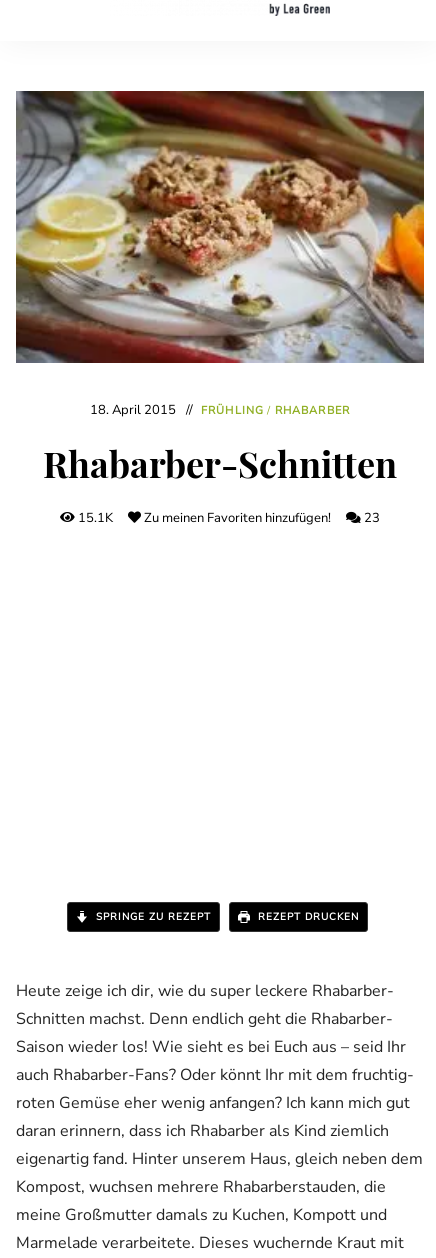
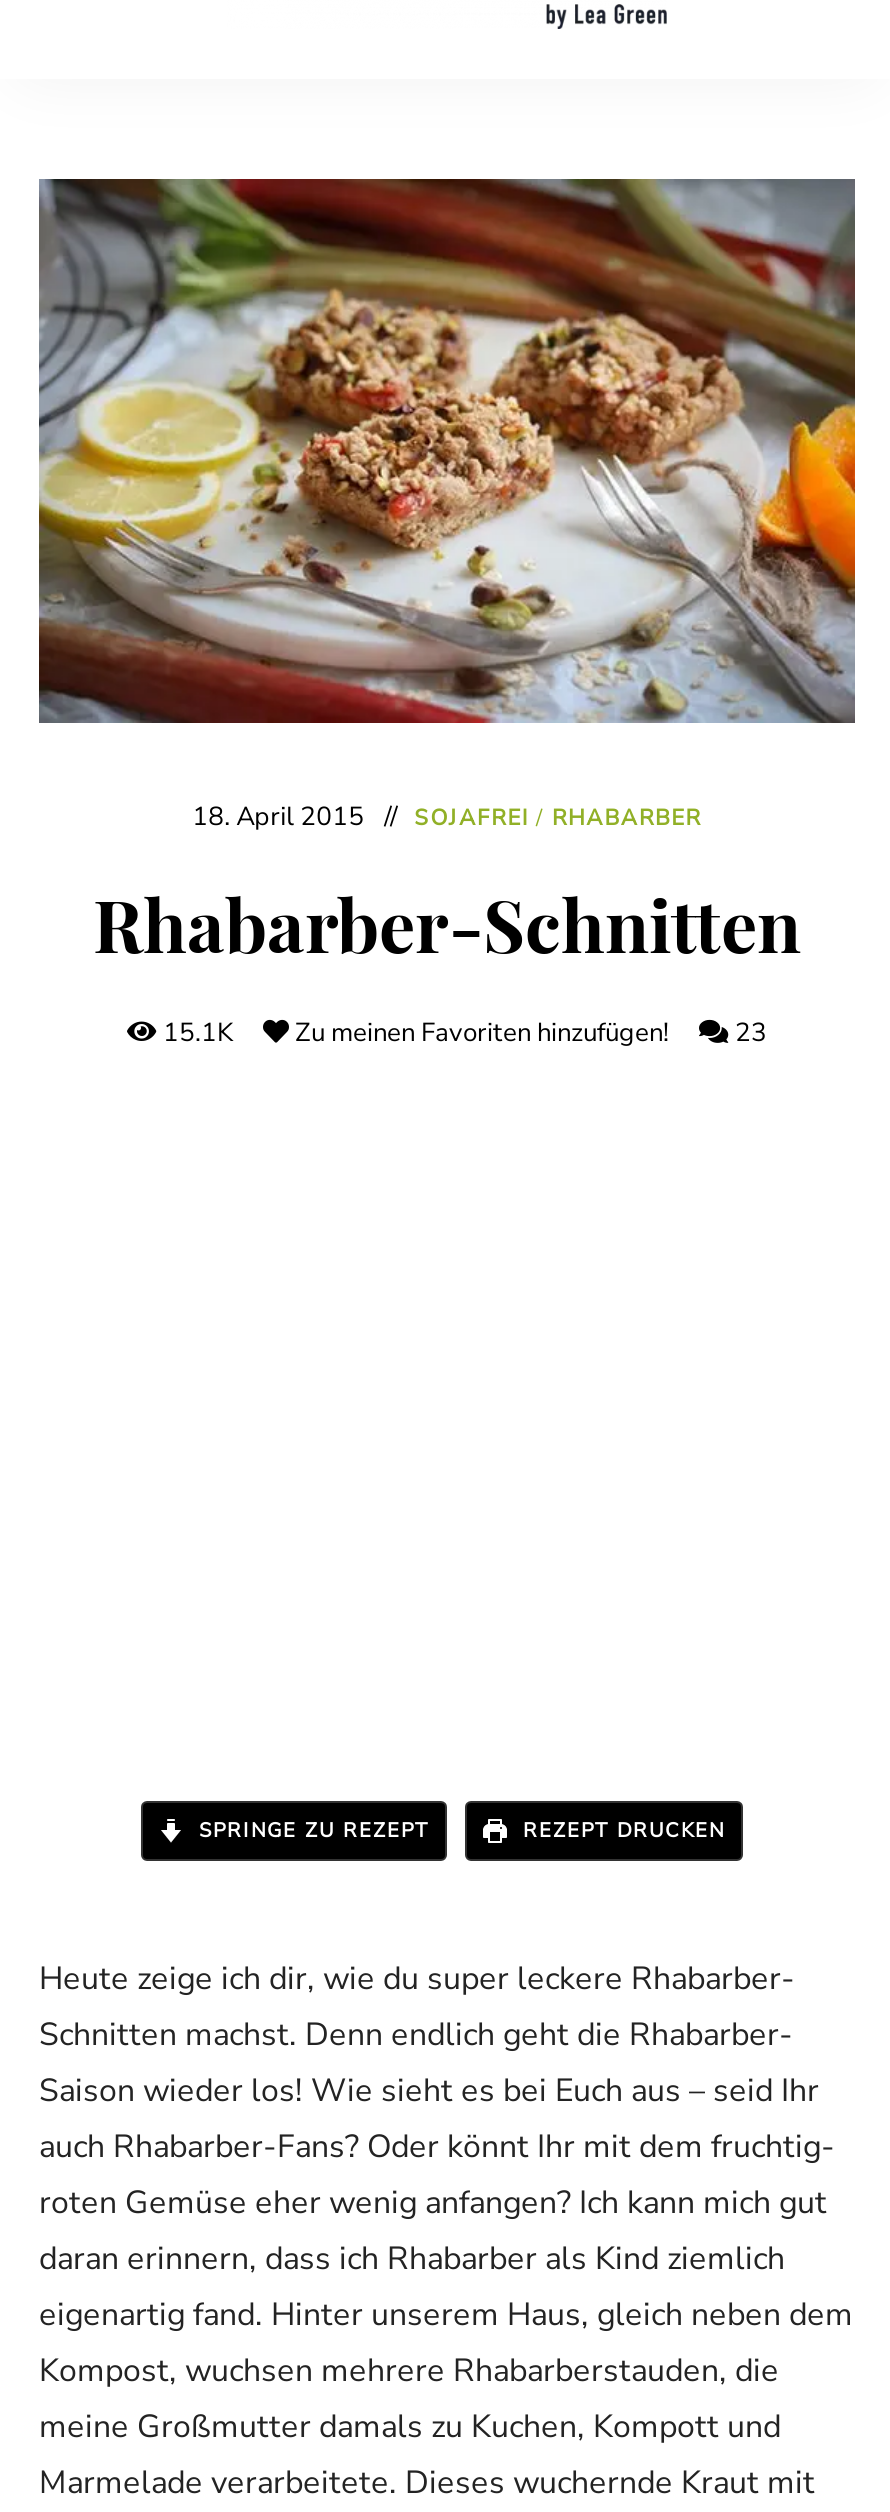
[201,403,350,418] FRÜHLING / RHABARBER -> [414,803,702,833] SOJAFREI / RHABARBER

